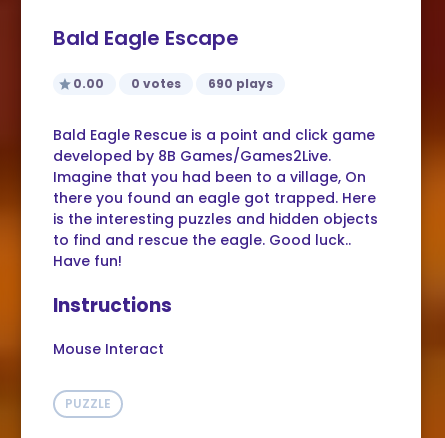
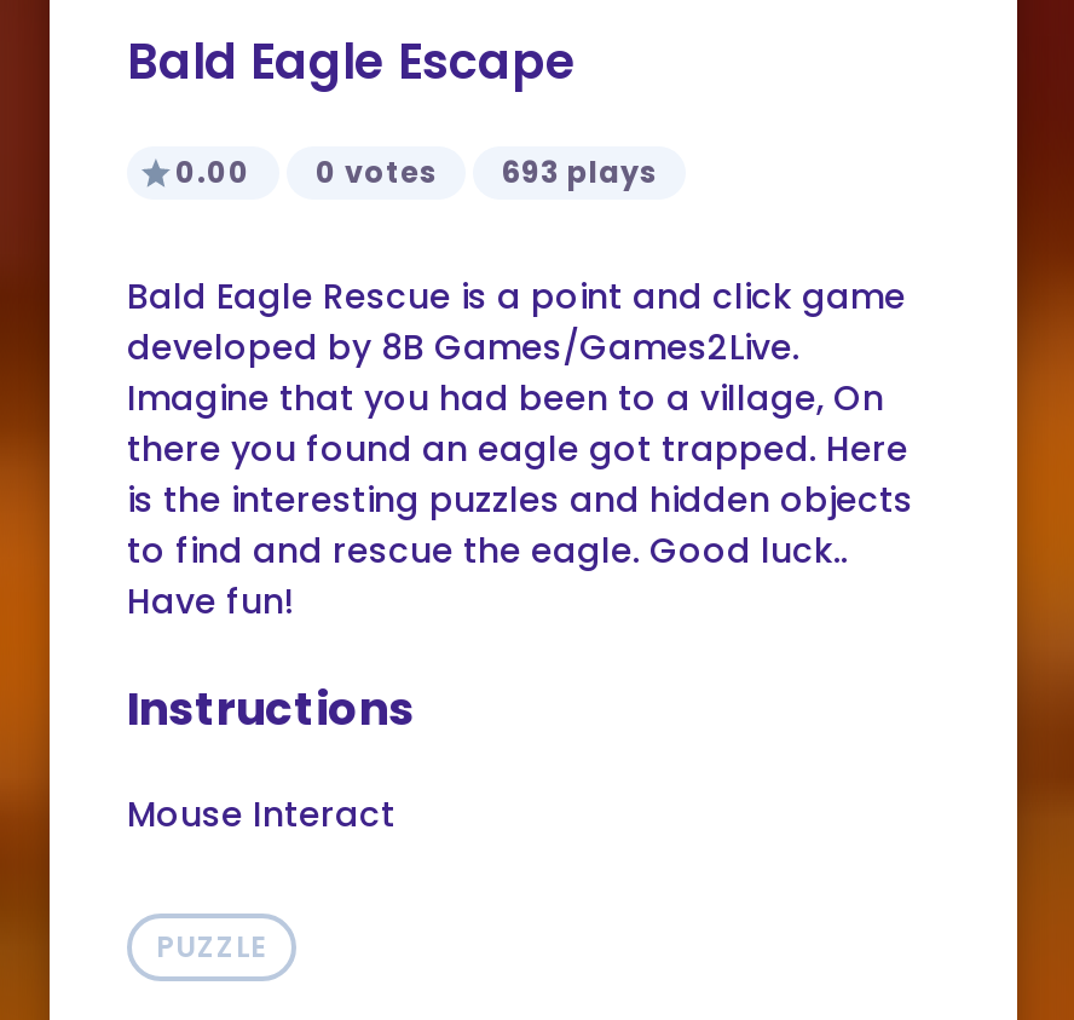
[73,75,273,92] 0.00 0 votes 690 plays -> [175,152,657,193] 0.00 0 votes 693 plays

